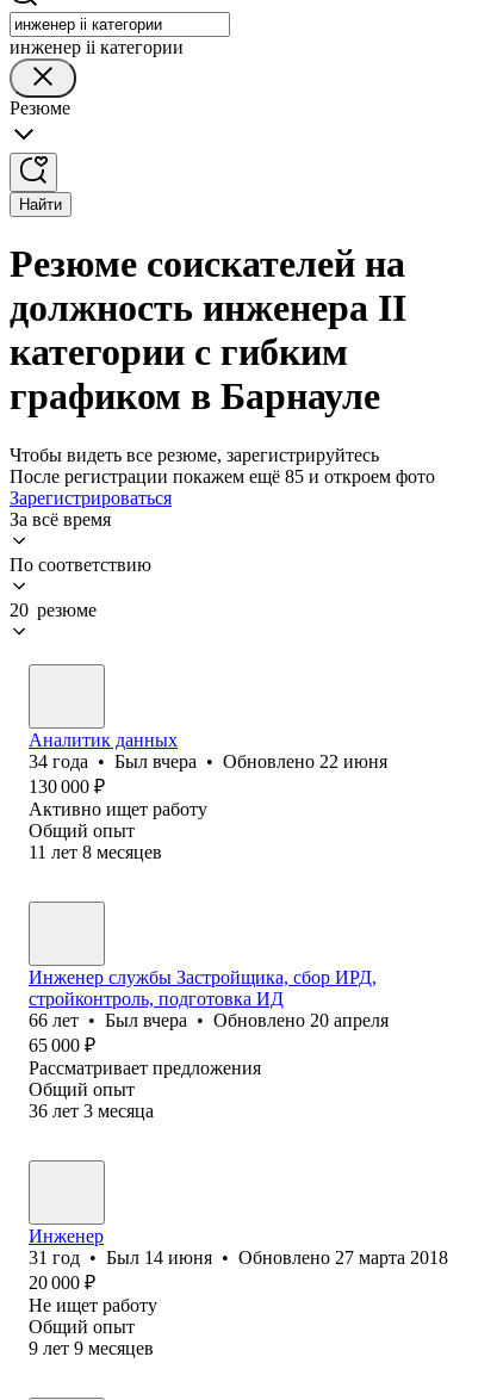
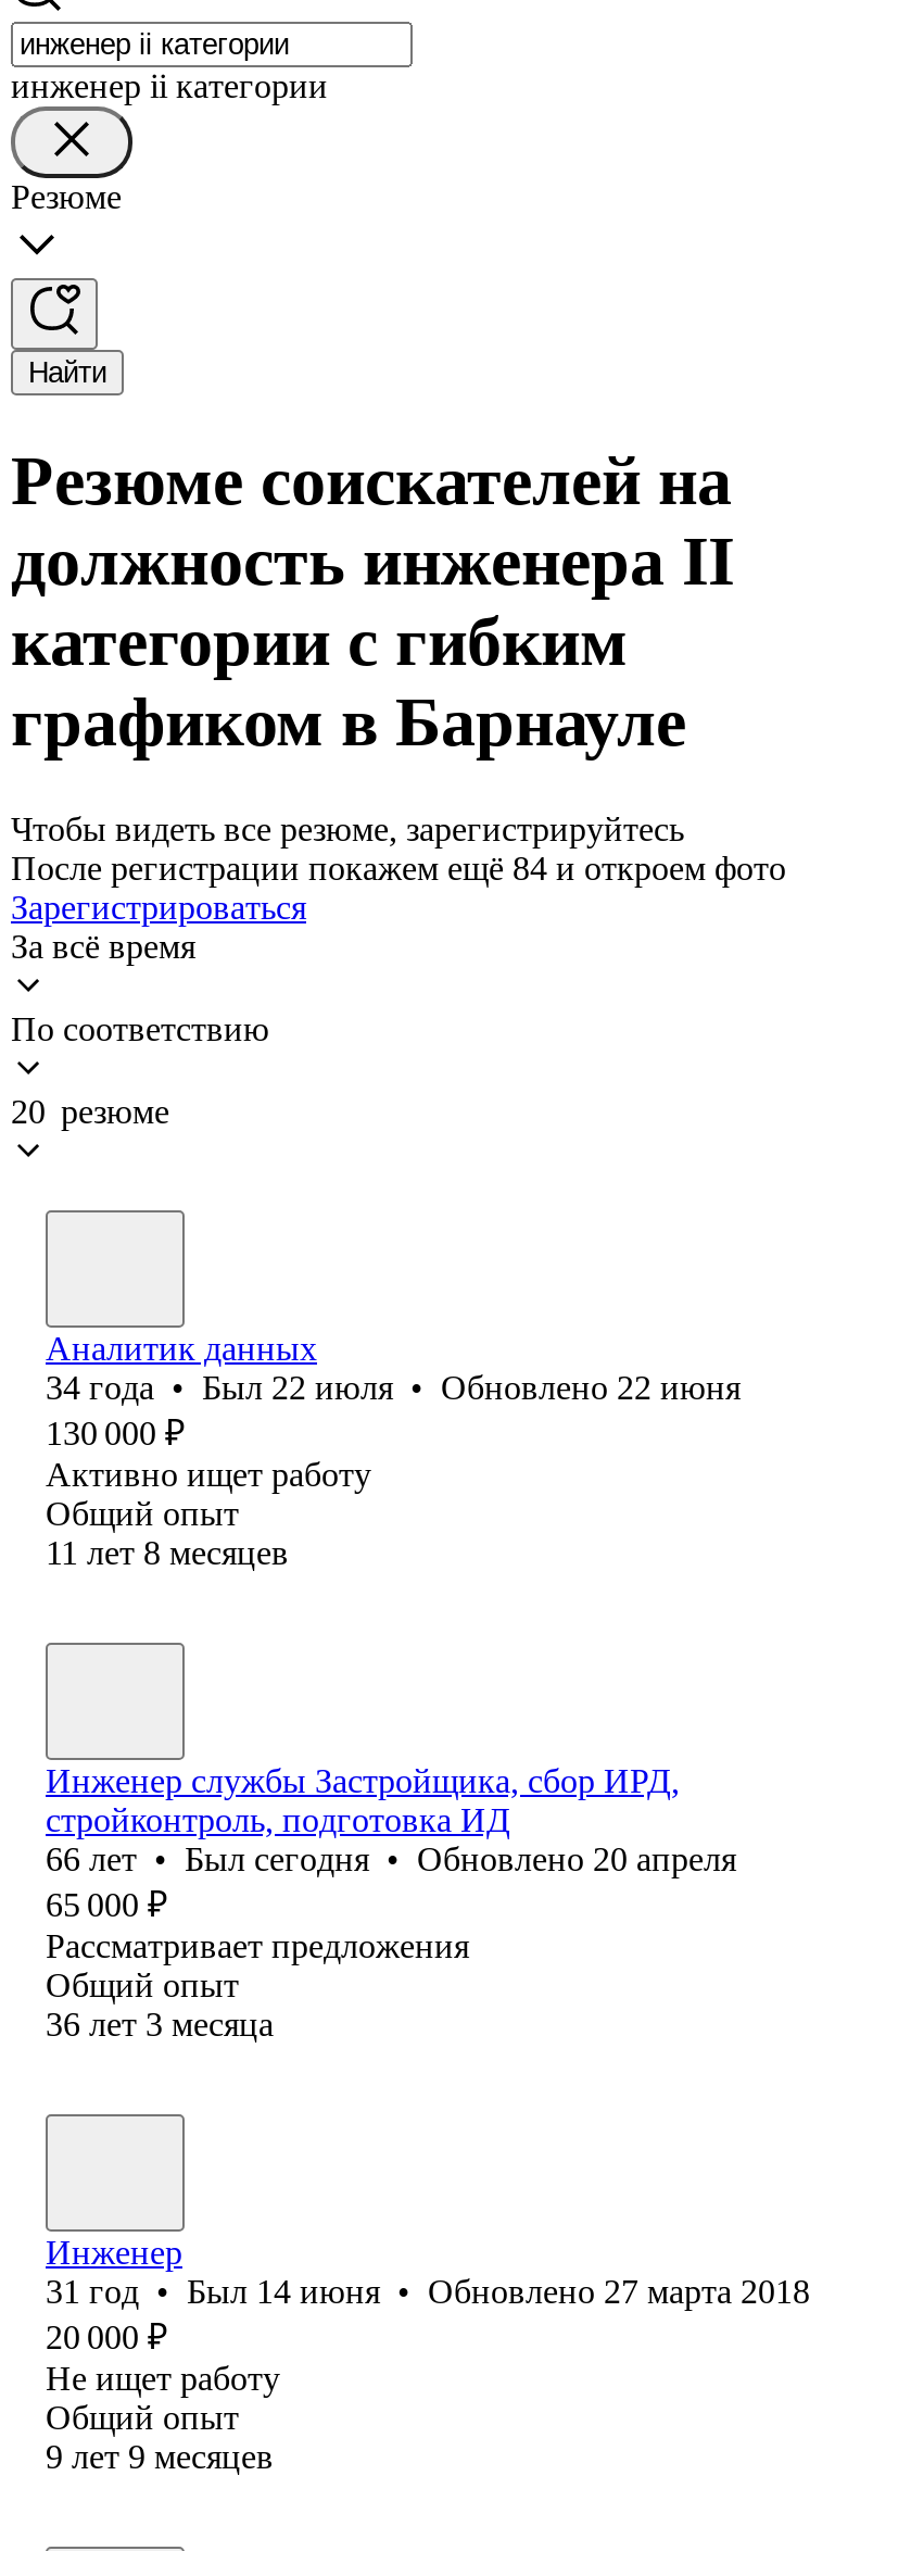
[10,466,435,486] После регистрации покажем ещё 85 и откроем фото -> [11,849,786,886] После регистрации покажем ещё 84 и откроем фото
[29,751,387,771] 34 года • Был вчера • Обновлено 22 июня -> [46,1369,741,1406] 34 года • Был 22 июля • Обновлено 22 июня
[29,1010,389,1030] 66 лет • Был вчера • Обновлено 20 апреля -> [46,1840,736,1877] 66 лет • Был сегодня • Обновлено 20 апреля

